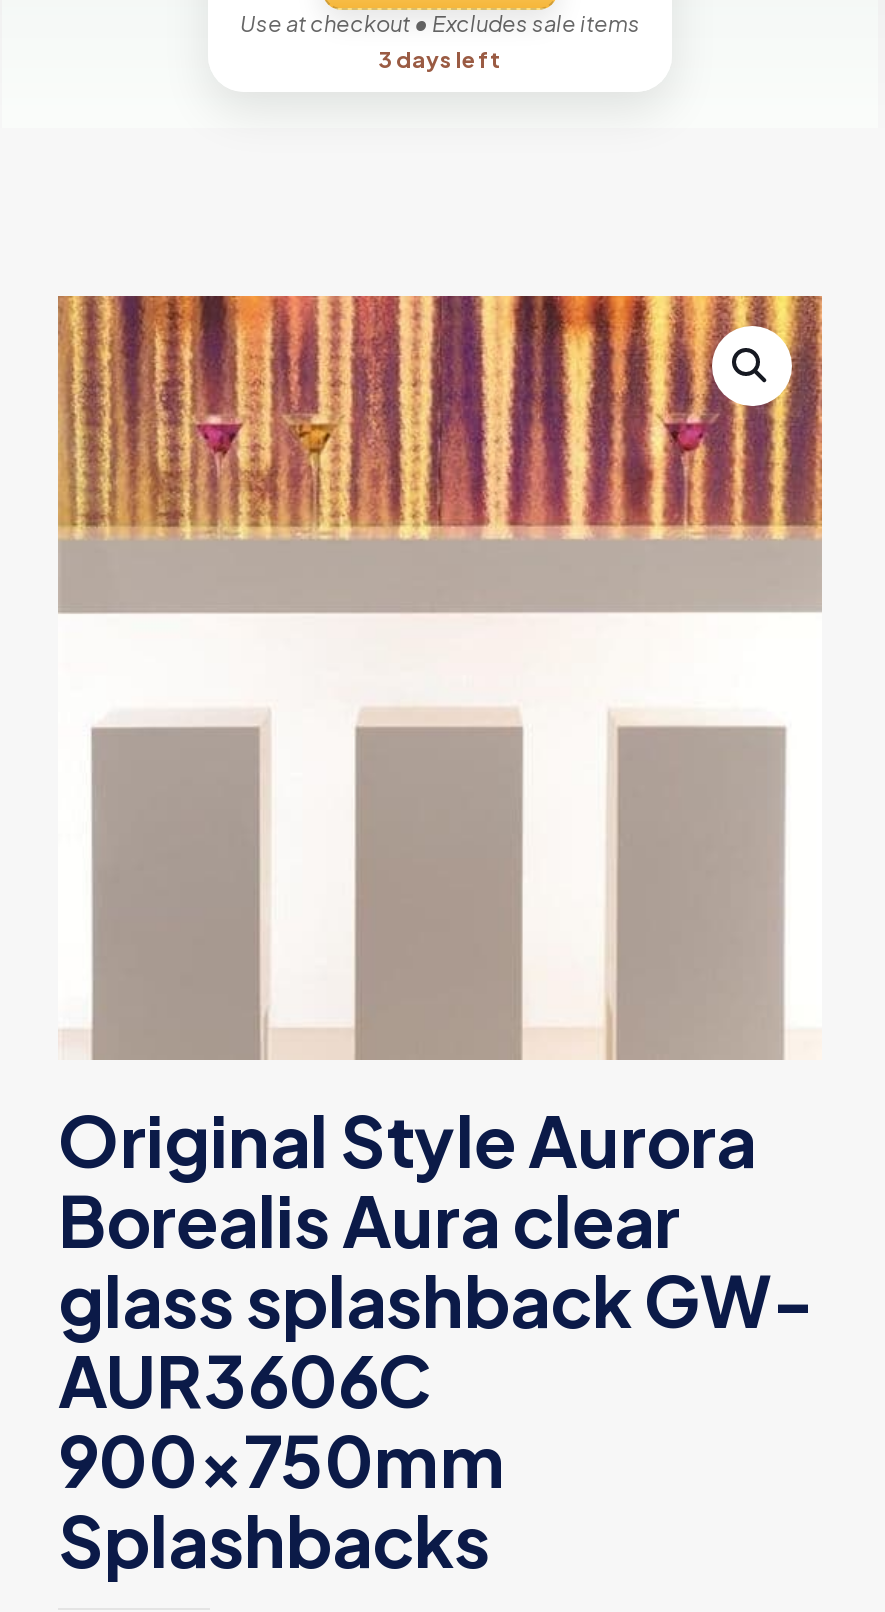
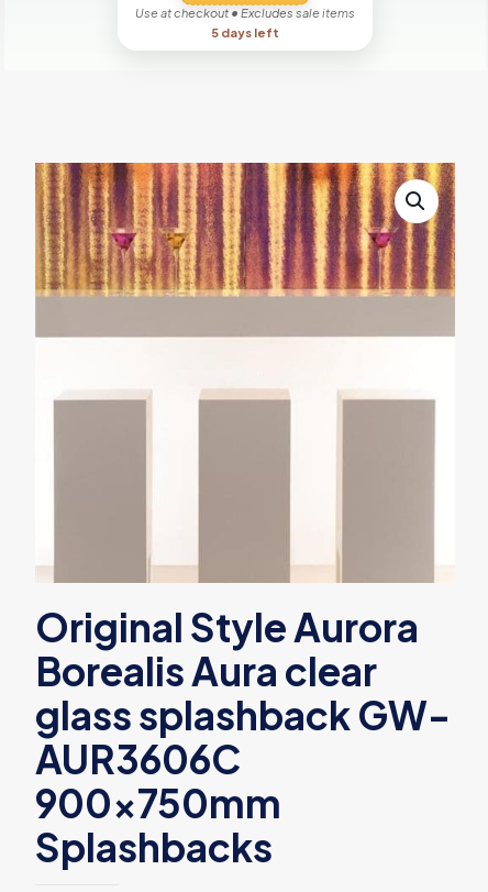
[378,47,502,73] 3 days left -> [211,26,279,40] 5 days left

